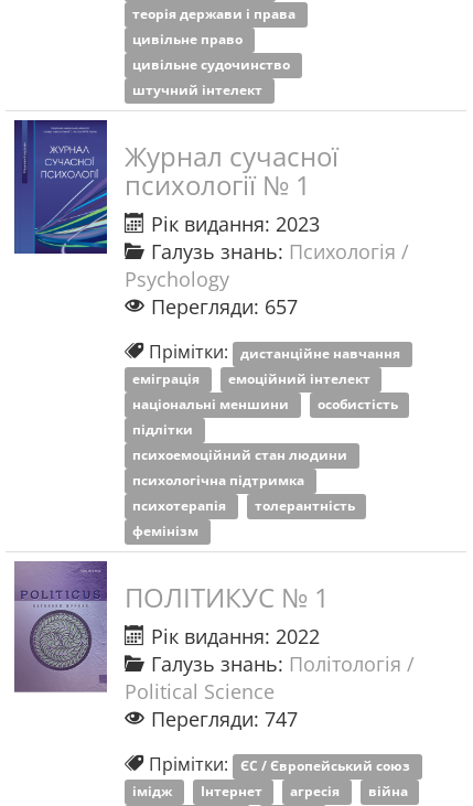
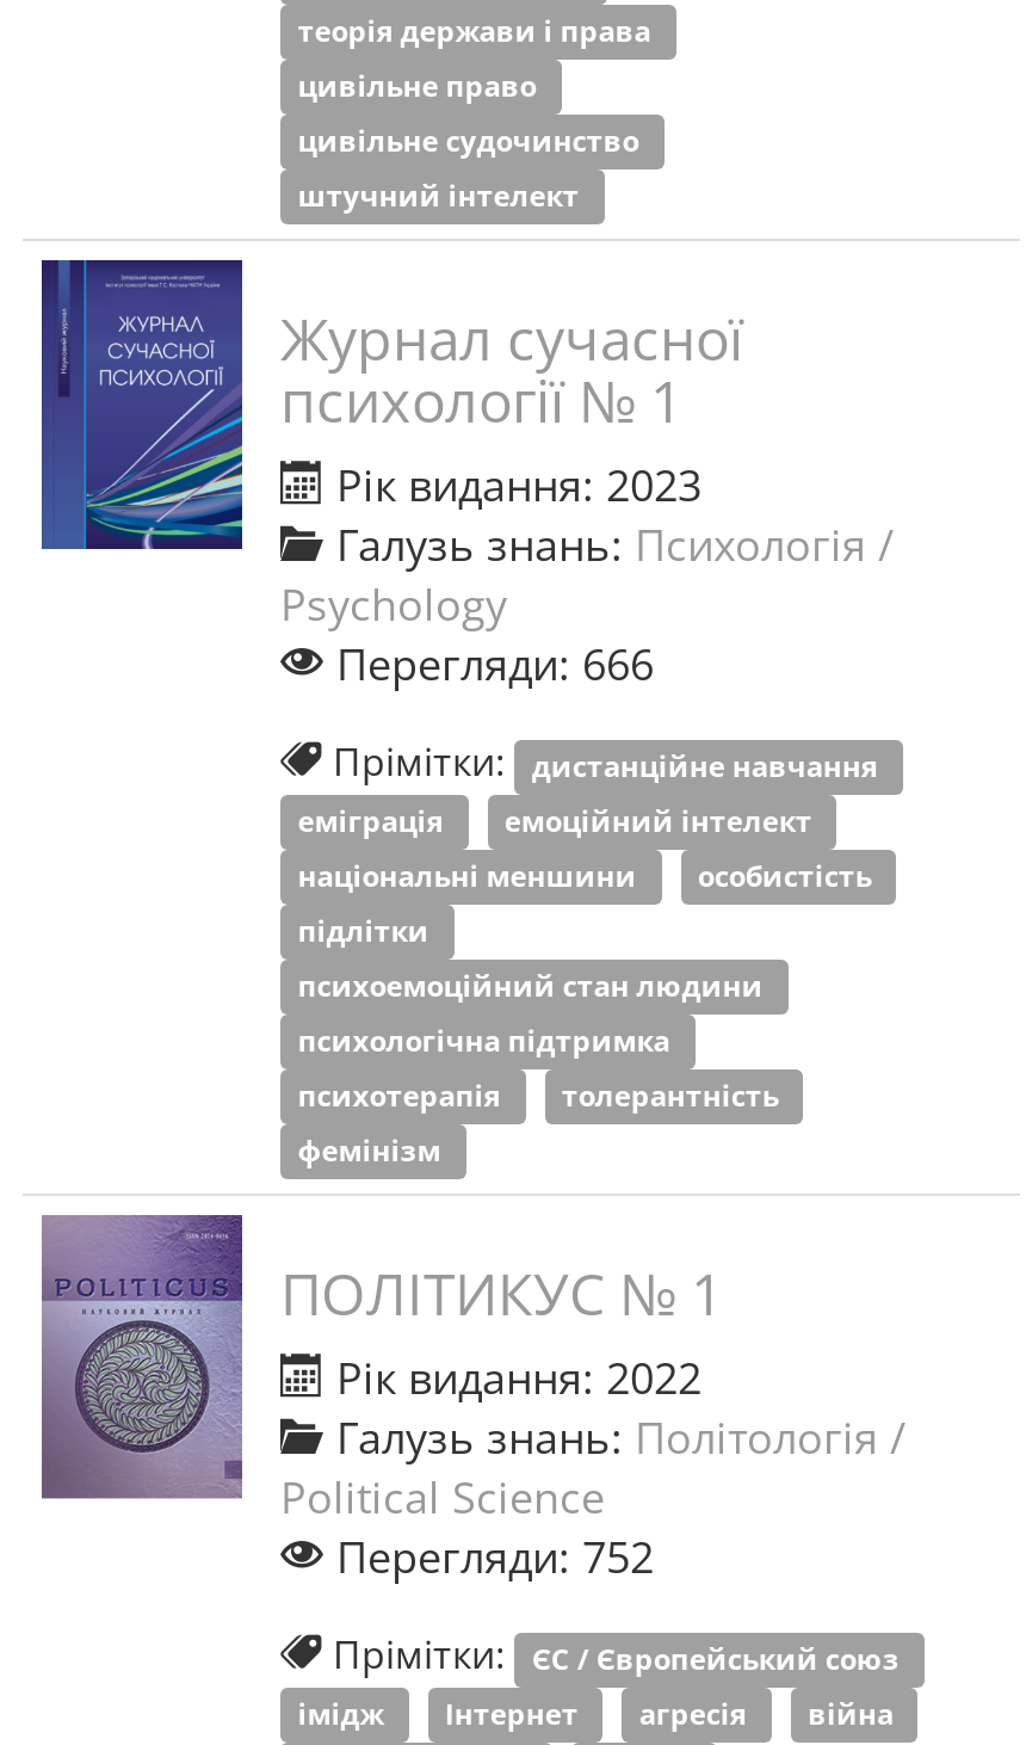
[145,293,297,320] Перегляди: 657 -> [325,635,654,692] Перегляди: 666
[145,706,297,732] Перегляди: 747 -> [325,1528,654,1585] Перегляди: 752

